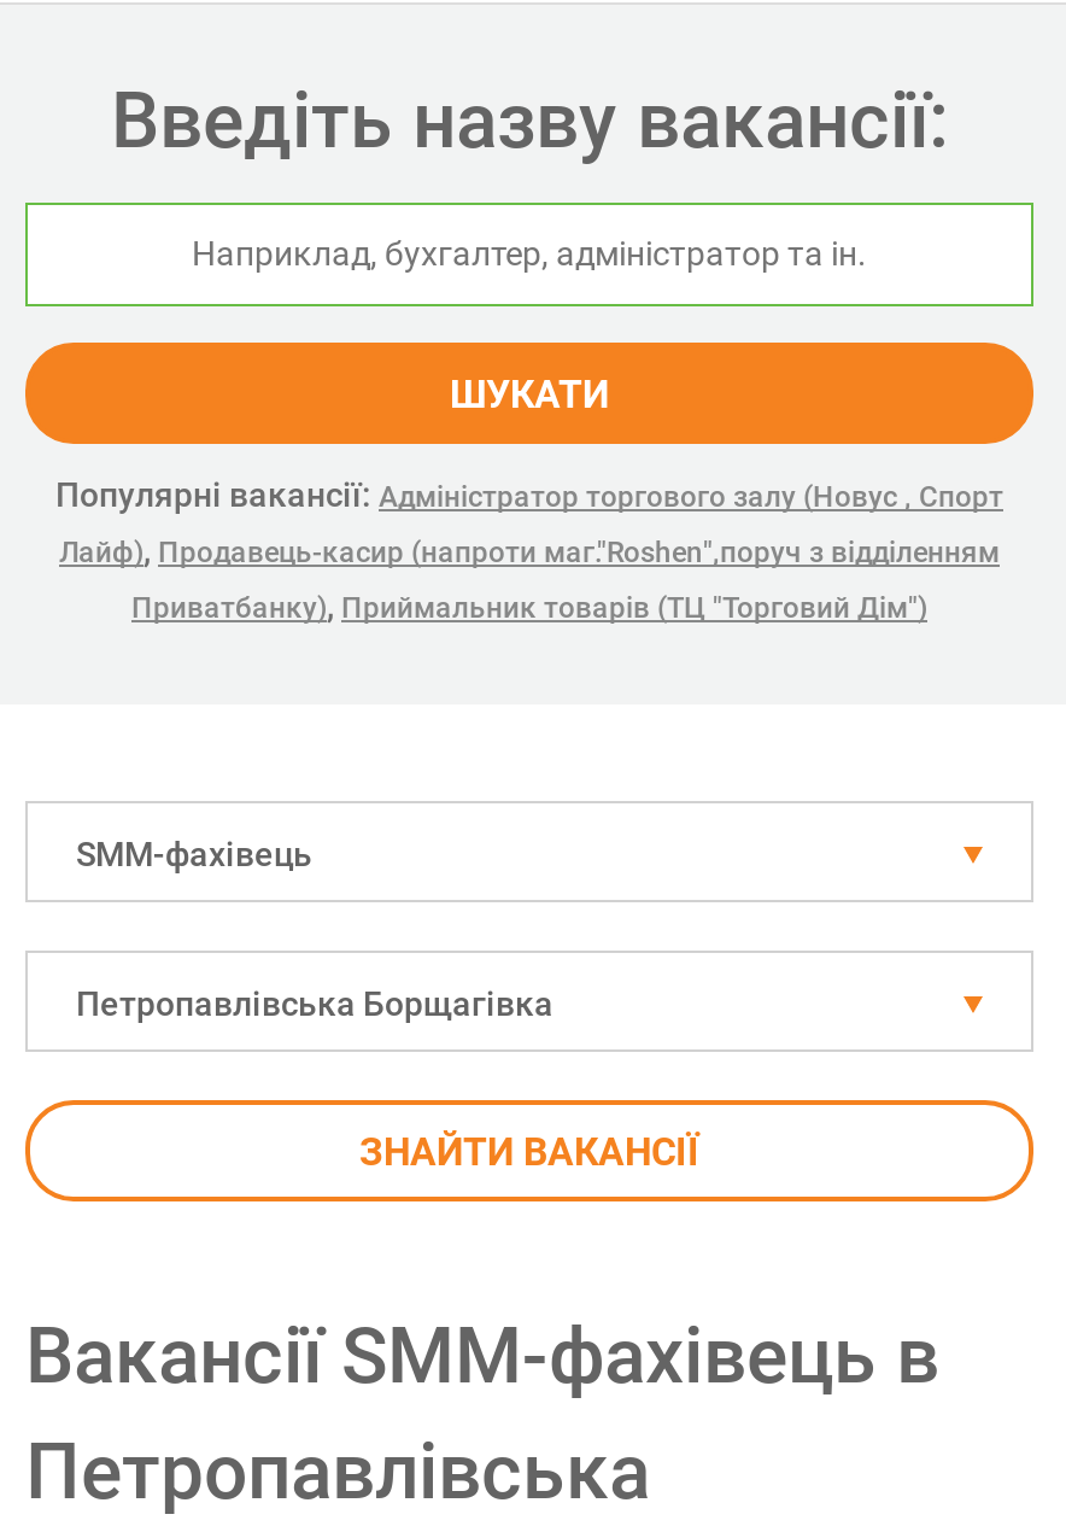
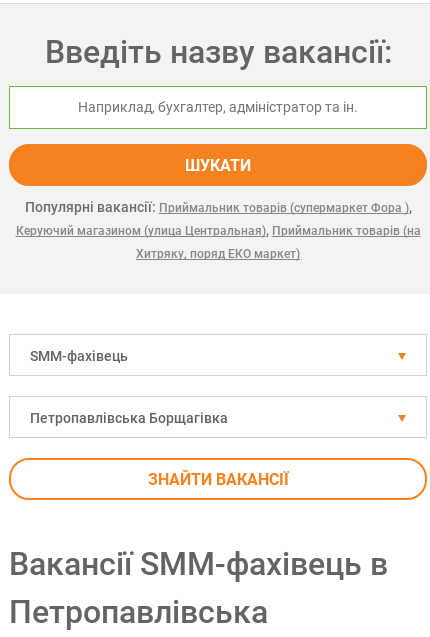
[55,475,1003,625] Популярні вакансії: Адміністратор торгового залу (Новус , Спорт | Лайф), Продавець-касир (напроти маг."Roshen",поруч з відділенням | Приватбанку), Приймальник товарів (ТЦ "Торговий Дім") -> [15,199,420,261] Популярні вакансії: Приймальник товарів (супермаркет Фора ), | Керуючий магазином (улица Центральная), Приймальник товарів (на | Хитряку, поряд ЕКО маркет)

